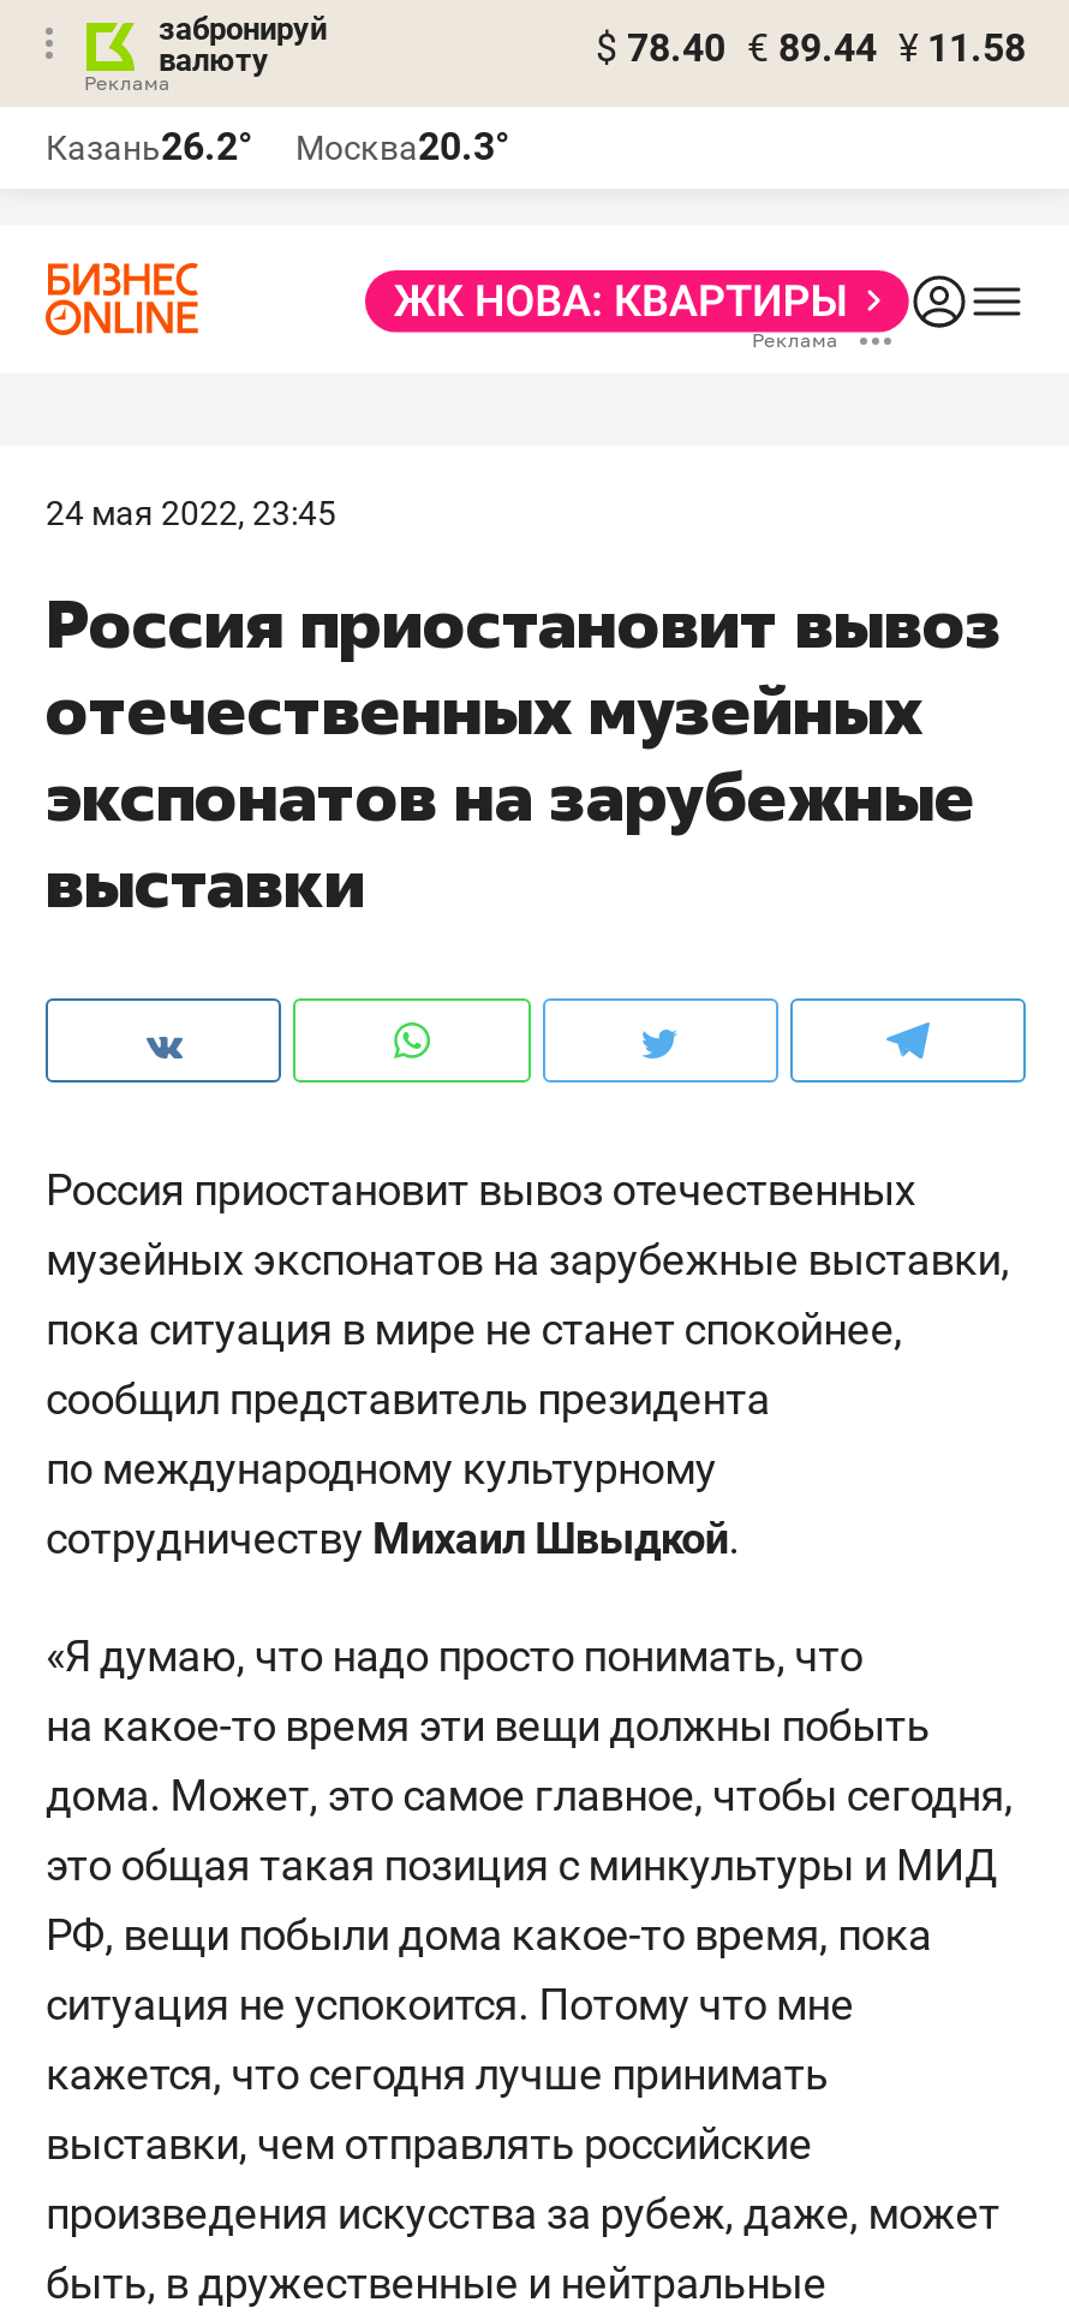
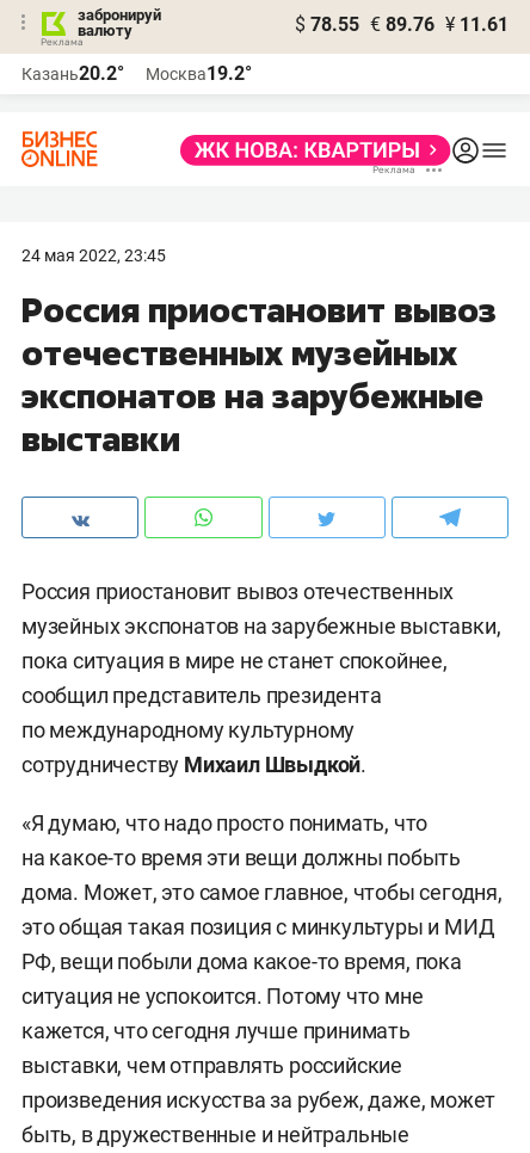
[596,25,1026,71] $ 78.40 € 89.44 ¥ 11.58 -> [295,13,509,36] $ 78.55 € 89.76 ¥ 11.61
[46,124,252,169] Казань26.2° -> [21,62,124,85] Казань20.2°
[295,124,509,169] Москва20.3° -> [146,62,252,85] Москва19.2°

